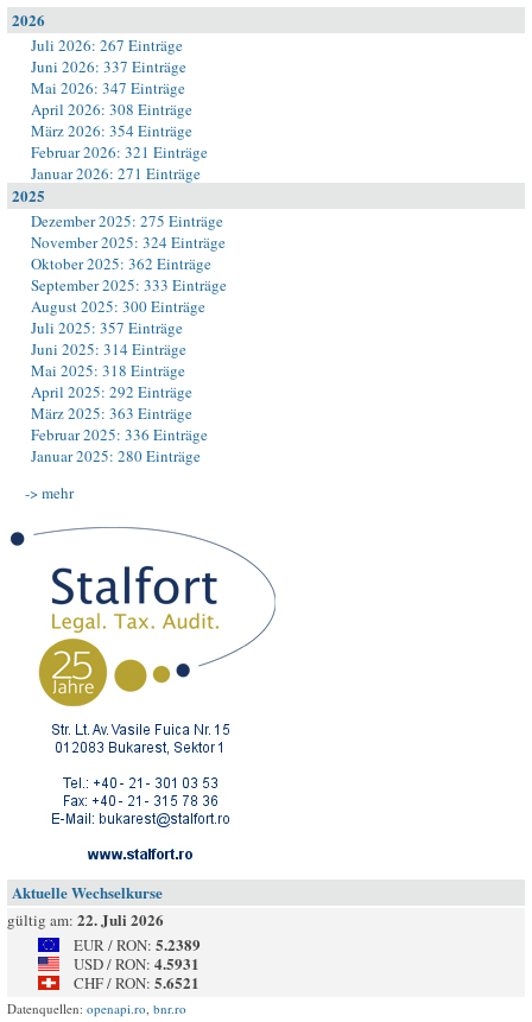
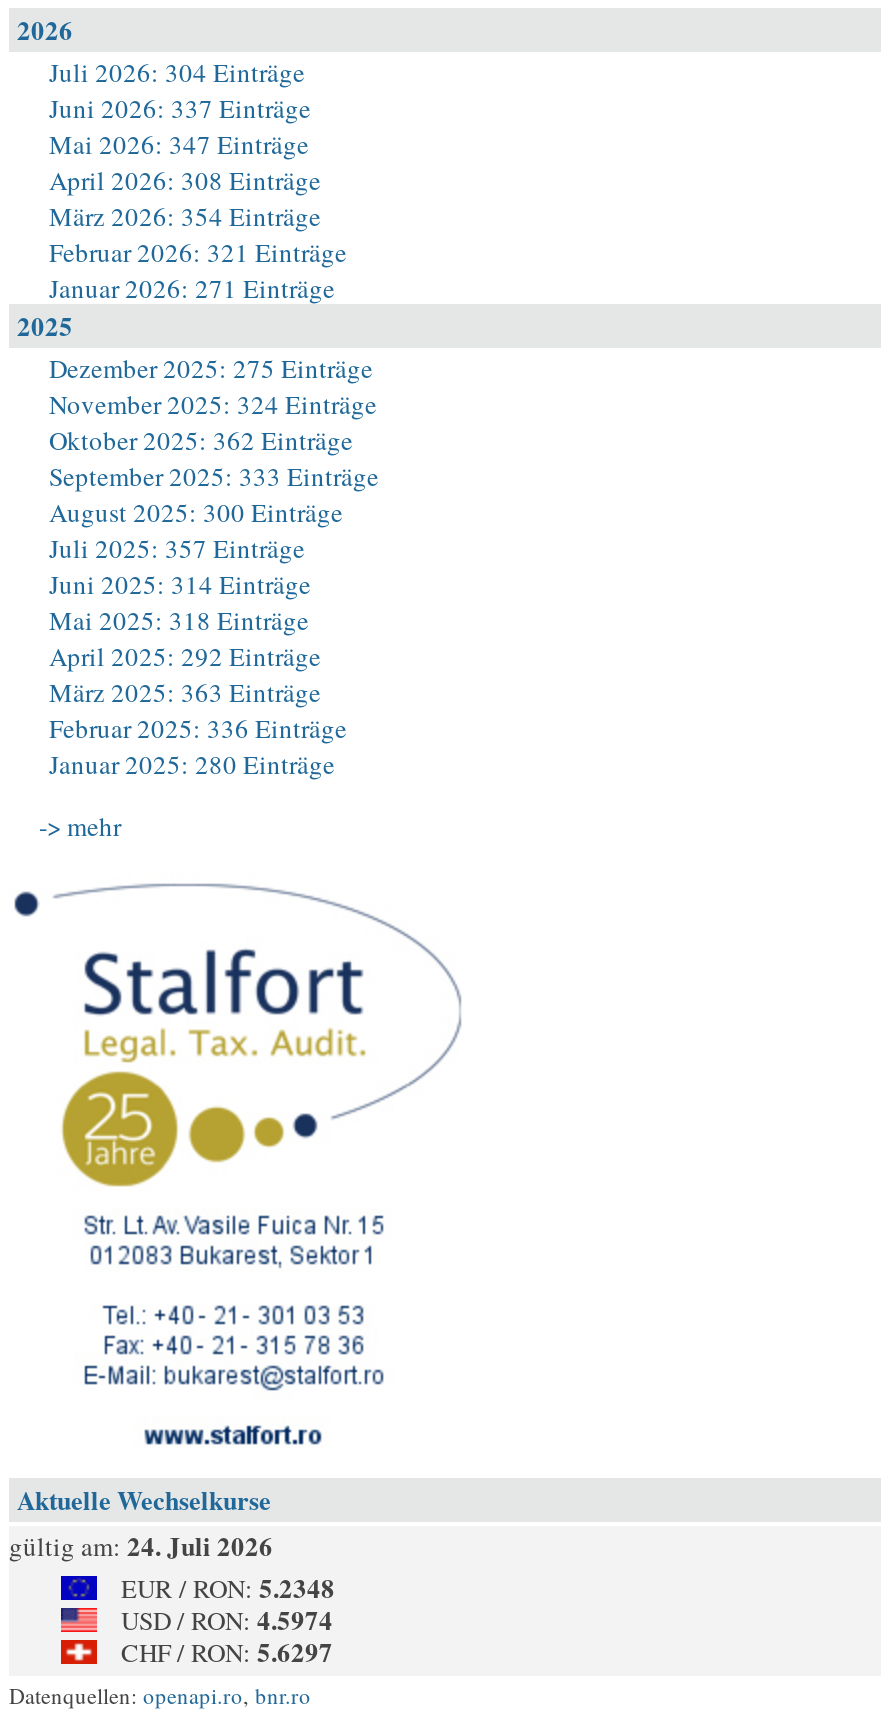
[31,34,183,56] Juli 2026: 267 Einträge -> [49,54,305,90] Juli 2026: 304 Einträge
[7,908,164,931] gültig am: 22. Juli 2026 -> [9,1526,273,1564] gültig am: 24. Juli 2026
[74,933,201,956] EUR / RON: 5.2389 -> [121,1568,335,1606] EUR / RON: 5.2348
[74,952,199,975] USD / RON: 4.5931 -> [121,1600,333,1638] USD / RON: 4.5974
[74,971,199,994] CHF / RON: 5.6521 -> [121,1632,333,1670] CHF / RON: 5.6297

